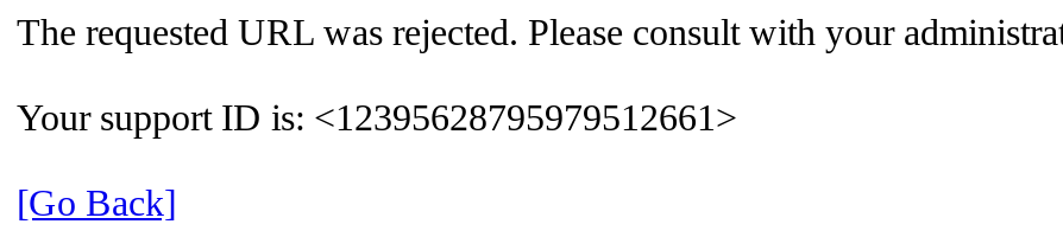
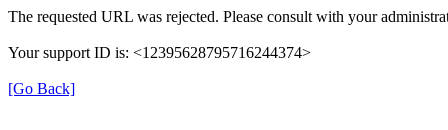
[17,97,737,137] Your support ID is: <12395628795979512661> -> [8,44,311,61] Your support ID is: <12395628795716244374>

